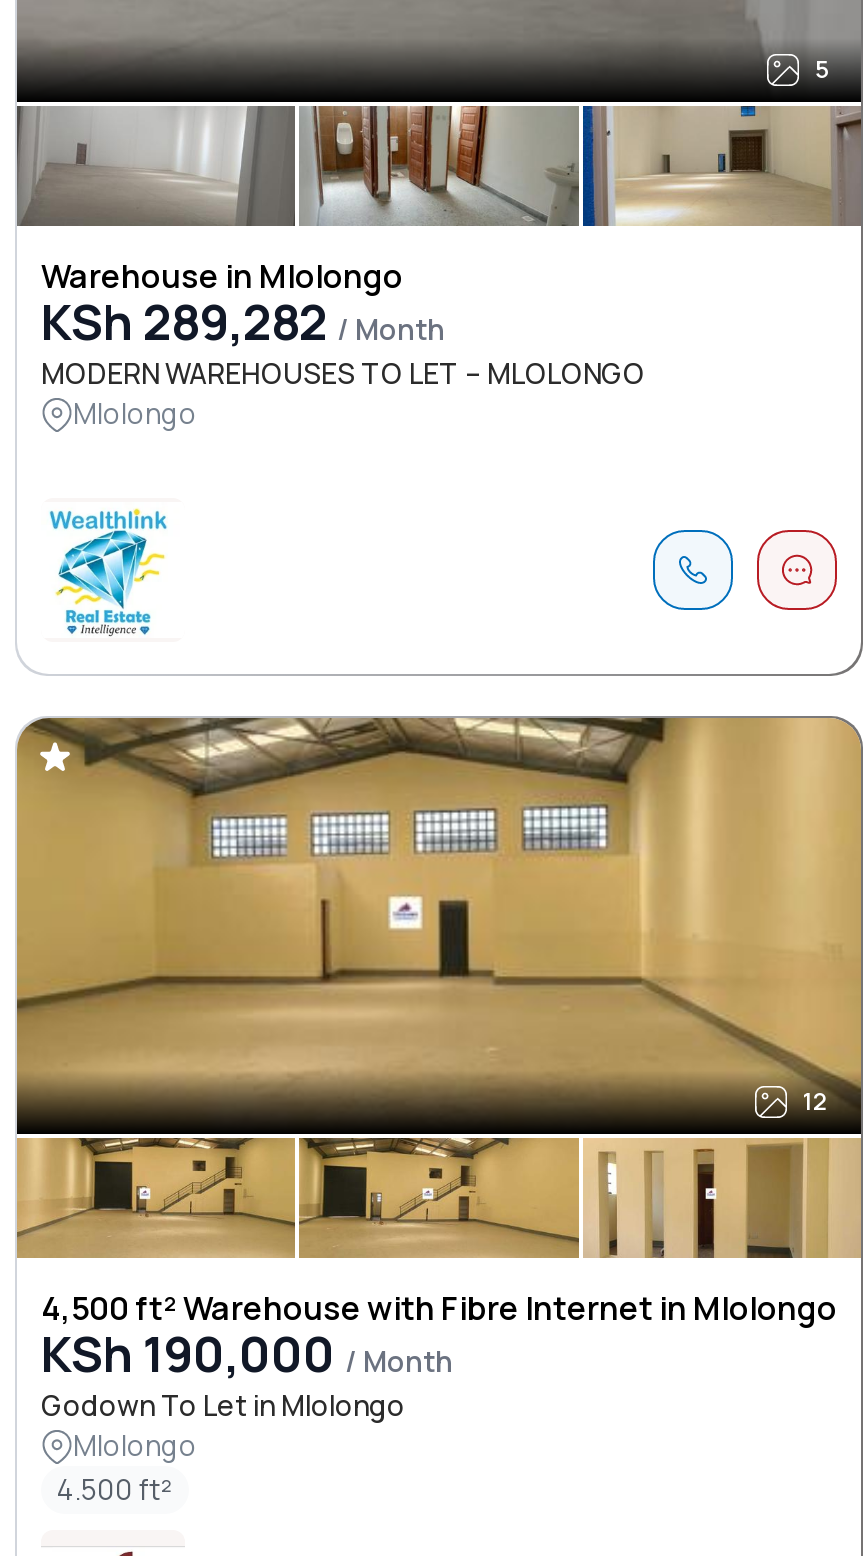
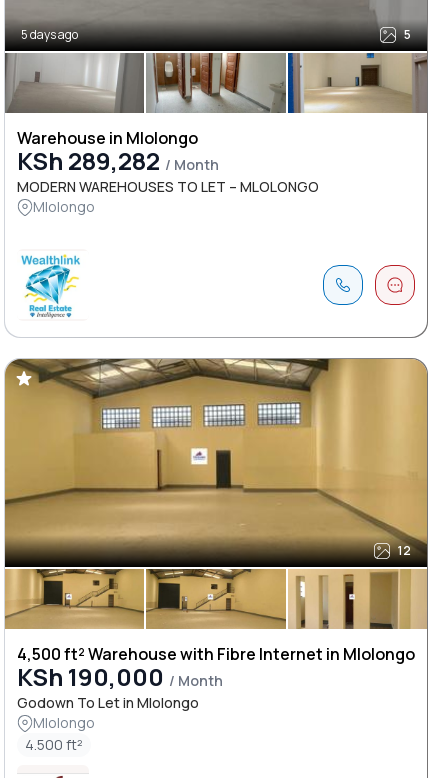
none -> [21,26,78,43] 5 days ago

